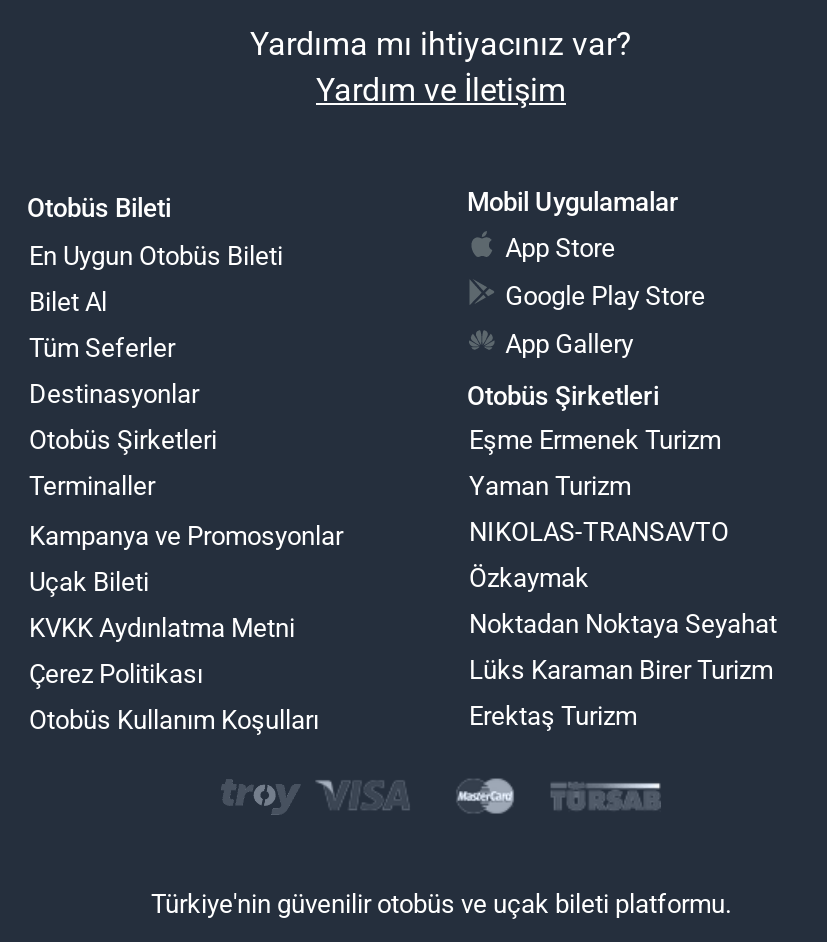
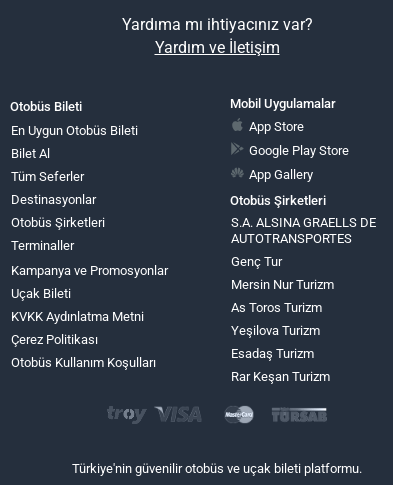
[469,424,721,454] Eşme Ermenek Turizm -> [231,215,376,246] S.A. ALSINA GRAELLS DE | AUTOTRANSPORTES
[469,470,631,500] Yaman Turizm -> [231,254,282,269] Genç Tur
[469,516,729,546] NIKOLAS-TRANSAVTO -> [231,277,334,292] Mersin Nur Turizm
[469,562,589,592] Özkaymak -> [231,300,322,315] As Toros Turizm
[469,608,777,638] Noktadan Noktaya Seyahat -> [231,323,320,338] Yeşilova Turizm
[469,654,773,684] Lüks Karaman Birer Turizm -> [231,346,314,361] Esadaş Turizm
[469,700,637,730] Erektaş Turizm -> [231,369,330,384] Rar Keşan Turizm

